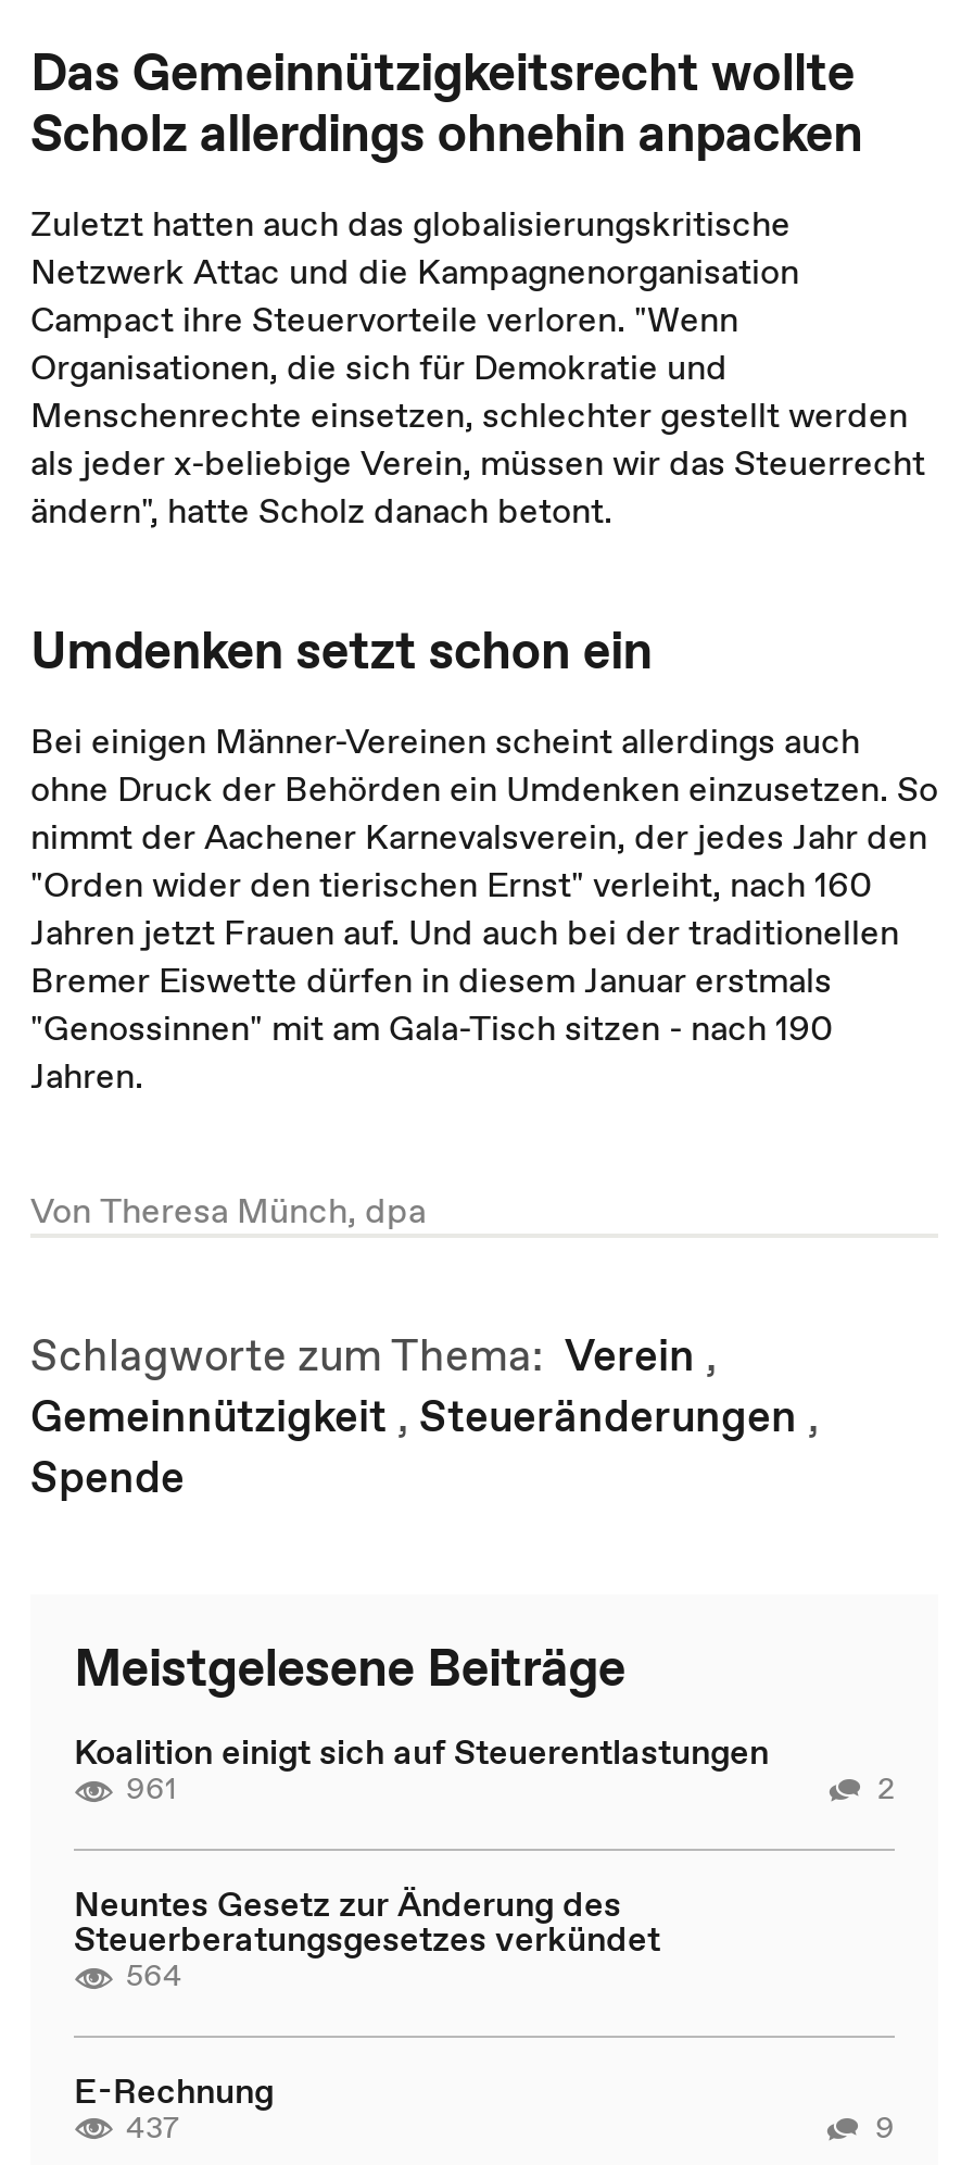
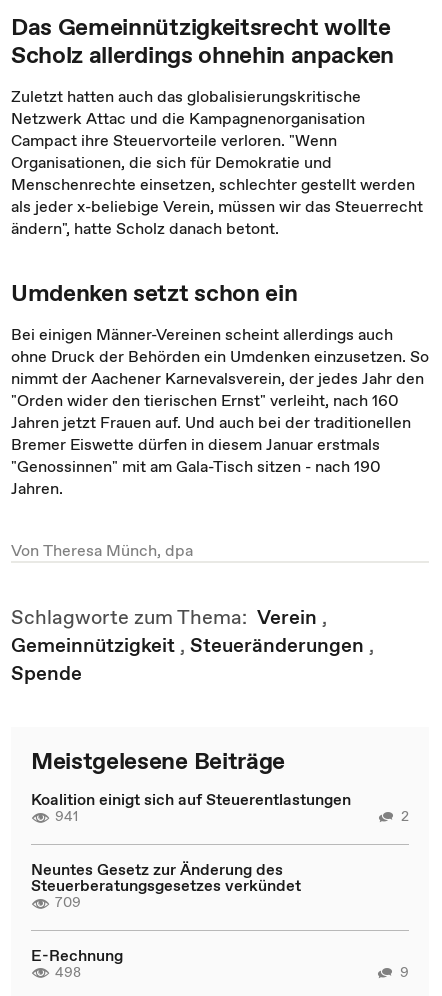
[126,1766,176,1810] 961 -> [55,806,78,826] 941
[126,1953,182,1997] 564 -> [55,892,81,912] 709
[126,2104,180,2148] 437 -> [55,961,81,981] 498

